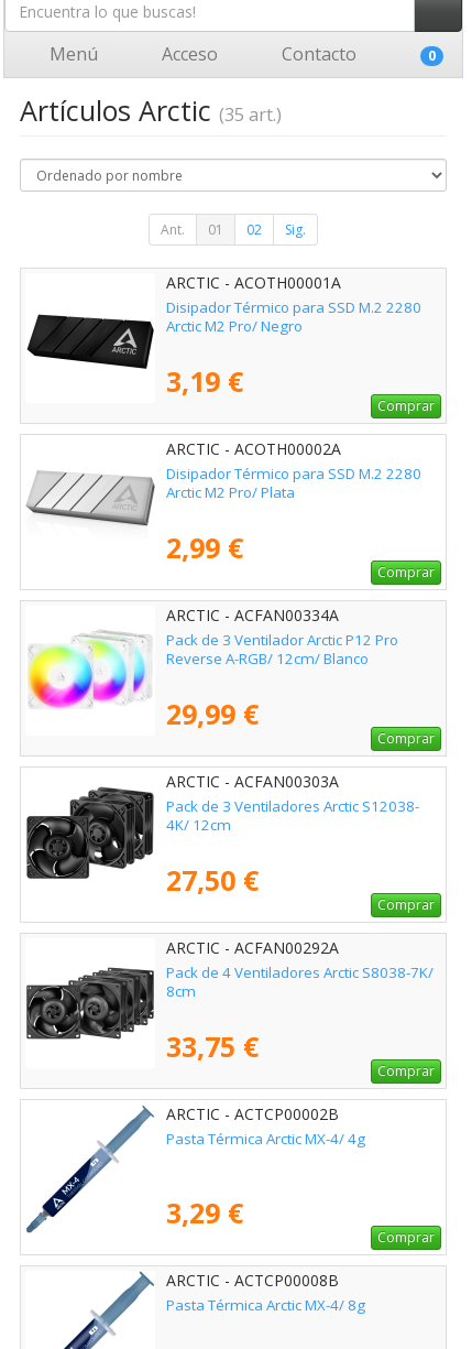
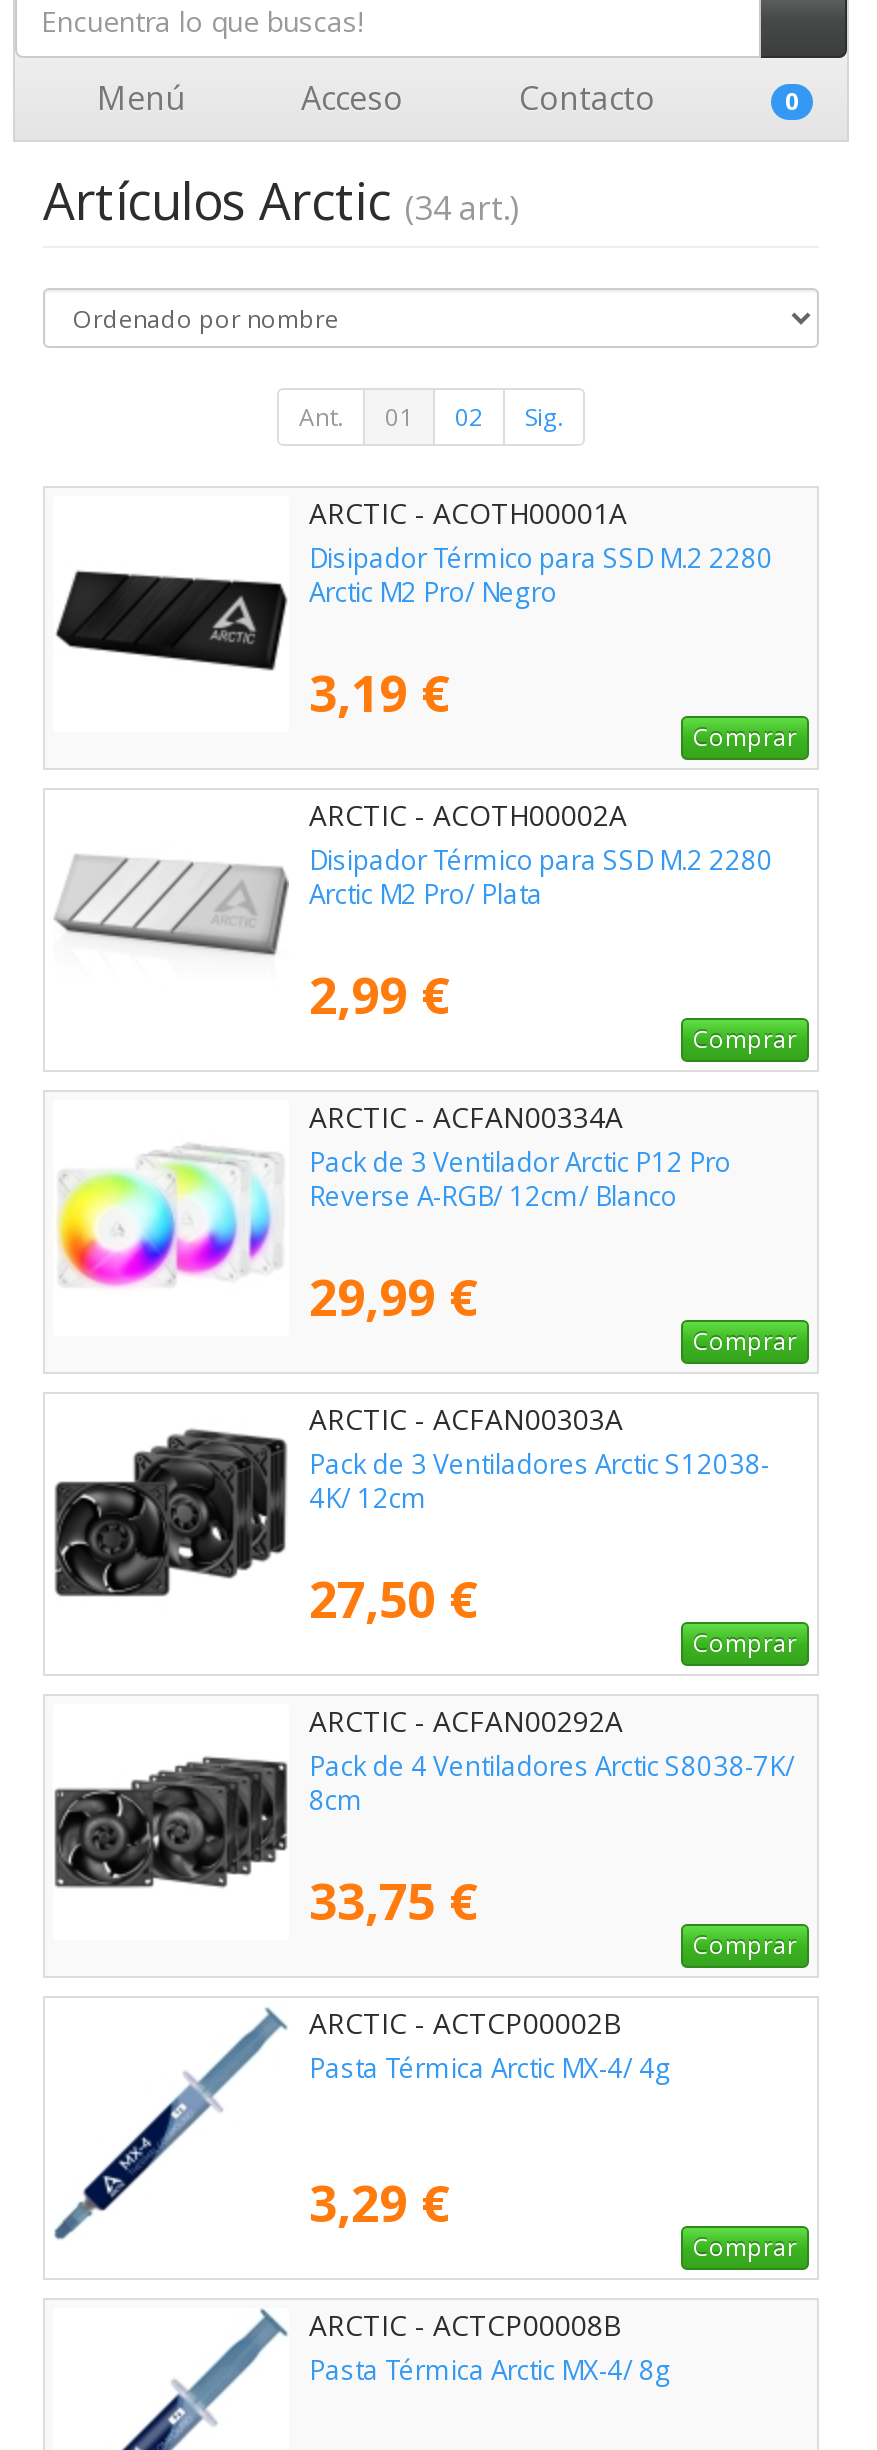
[20,91,282,129] Artículos Arctic (35 art.) -> [43,166,519,234] Artículos Arctic (34 art.)

